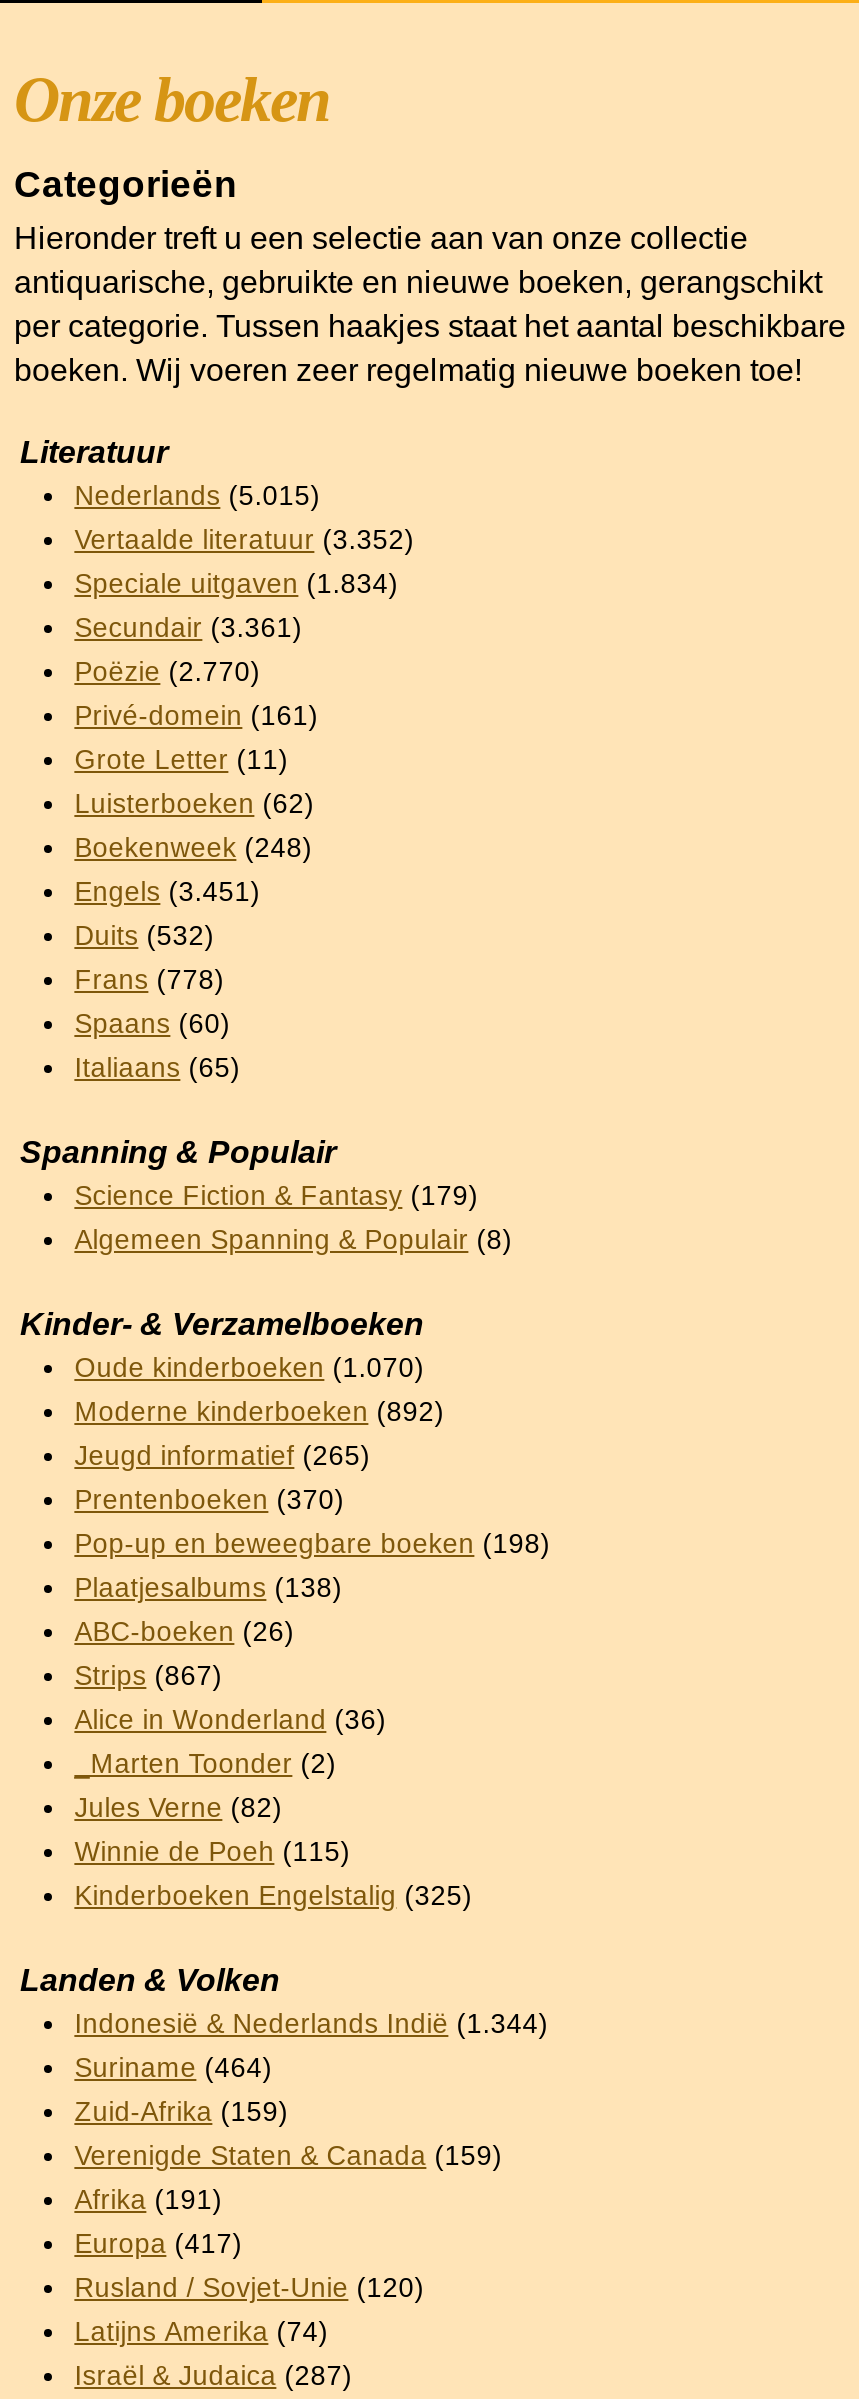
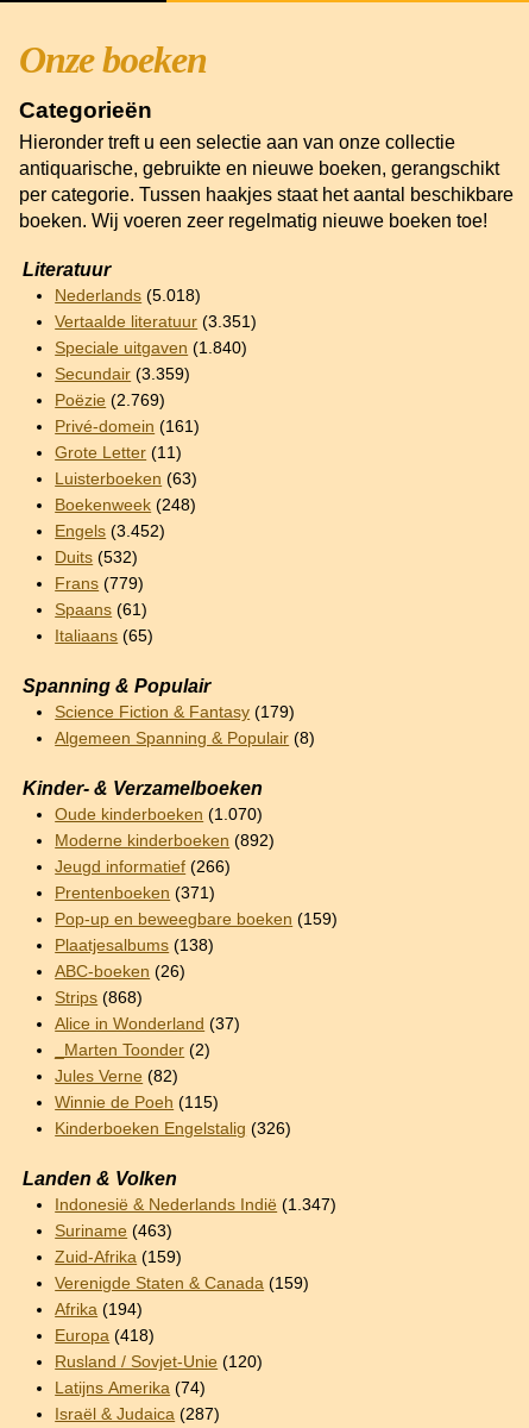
[74,480,320,510] Nederlands (5.015) -> [55,286,201,304] Nederlands (5.018)
[74,524,414,554] Vertaalde literatuur (3.352) -> [55,313,257,330] Vertaalde literatuur (3.351)
[74,568,398,598] Speciale uitgaven (1.834) -> [55,339,248,357] Speciale uitgaven (1.840)
[74,612,302,642] Secundair (3.361) -> [55,365,190,383] Secundair (3.359)
[74,656,260,686] Poëzie (2.770) -> [55,391,165,409] Poëzie (2.769)
[74,788,314,818] Luisterboeken (62) -> [55,470,198,488] Luisterboeken (63)
[74,876,260,906] Engels (3.451) -> [55,522,165,540] Engels (3.452)
[74,964,224,994] Frans (778) -> [55,574,144,592] Frans (779)
[74,1008,230,1038] Spaans (60) -> [55,601,148,618] Spaans (61)
[74,1440,370,1470] Jeugd informatief (265) -> [55,858,231,875] Jeugd informatief (266)
[74,1484,344,1514] Prentenboeken (370) -> [55,884,215,902] Prentenboeken (371)
[74,1528,550,1558] Pop-up en beweegbare boeken (198) -> [55,910,338,928] Pop-up en beweegbare boeken (159)
[74,1660,222,1690] Strips (867) -> [55,989,143,1006] Strips (868)
[74,1704,386,1734] Alice in Wonderland (36) -> [55,1015,240,1033] Alice in Wonderland (37)
[74,1880,472,1910] Kinderboeken Engelstalig (325) -> [55,1119,291,1137] Kinderboeken Engelstalig (326)
[74,2008,548,2038] Indonesië & Nederlands Indië (1.344) -> [55,1196,337,1213] Indonesië & Nederlands Indië (1.347)
[74,2052,272,2082] Suriname (464) -> [55,1222,173,1240] Suriname (463)
[74,2184,222,2214] Afrika (191) -> [55,1300,143,1318] Afrika (194)
[74,2228,242,2258] Europa (417) -> [55,1326,155,1344] Europa (418)

